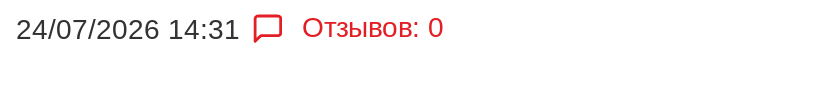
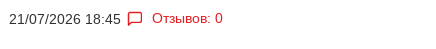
[16,10,444,44] 24/07/2026 14:31 Отзывов: 0 -> [9,10,223,27] 21/07/2026 18:45 Отзывов: 0

